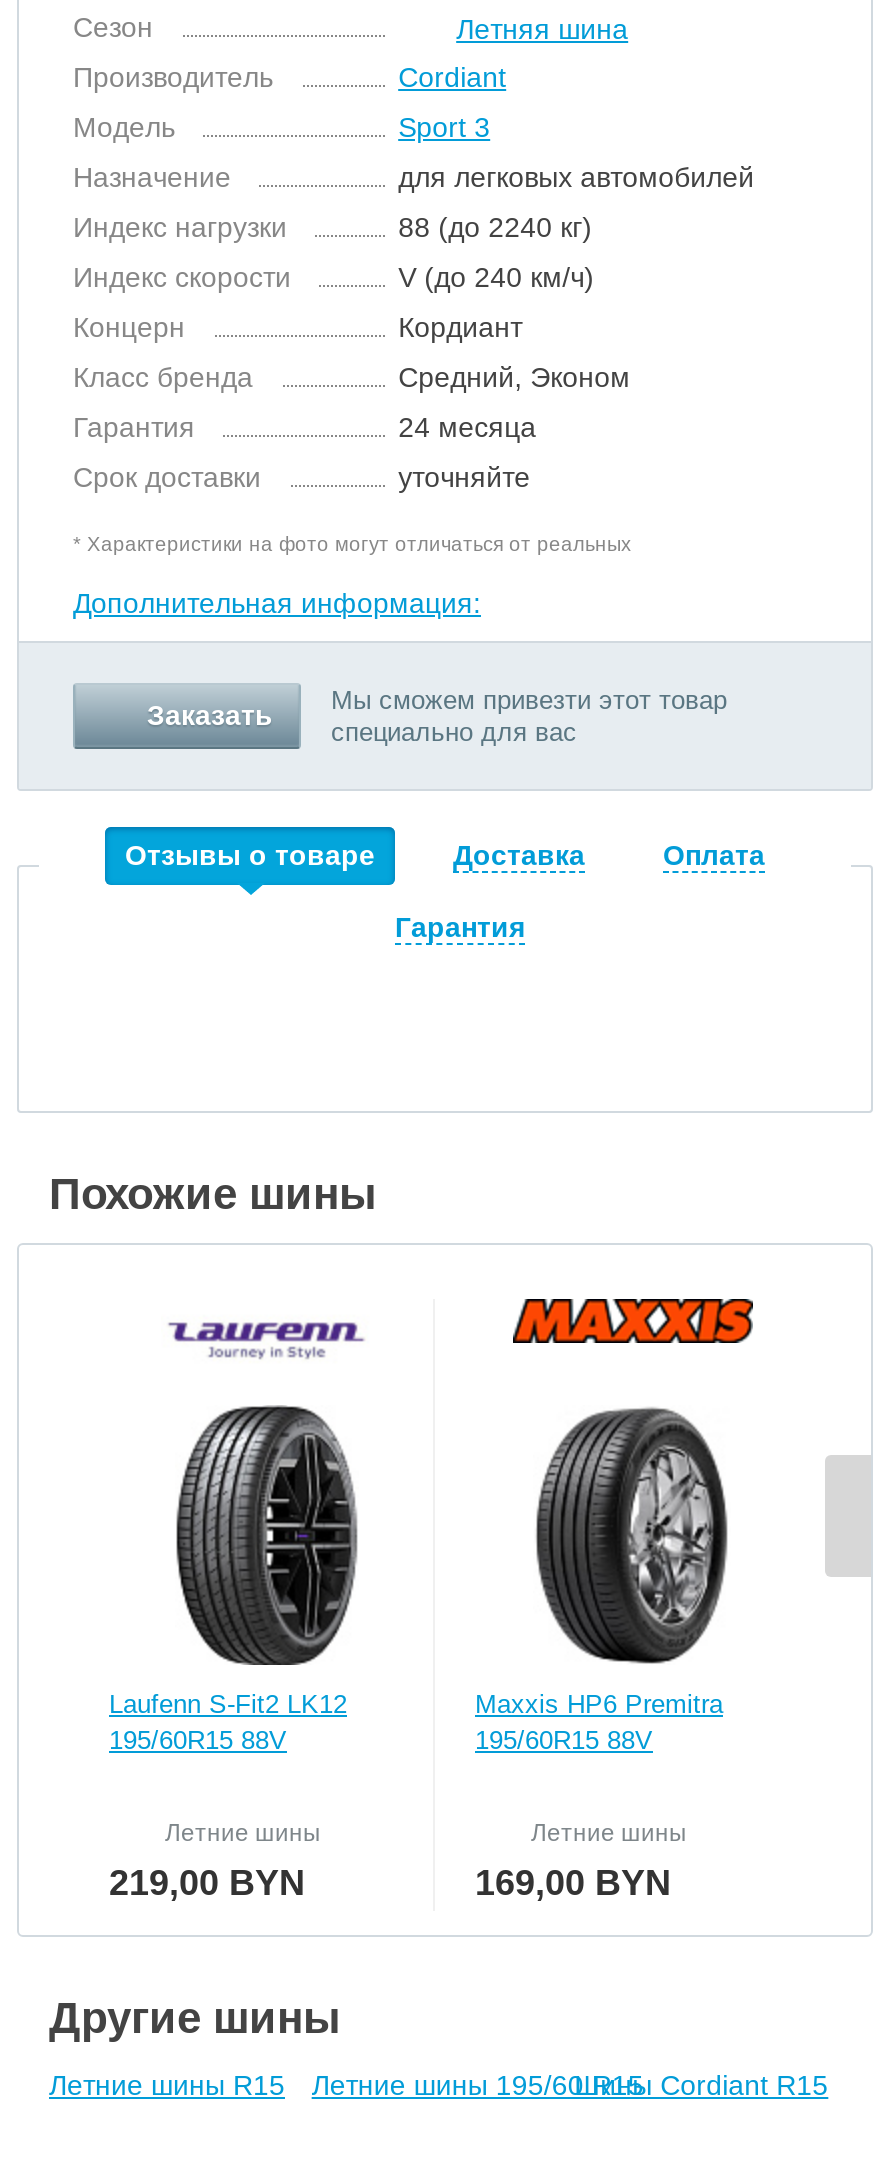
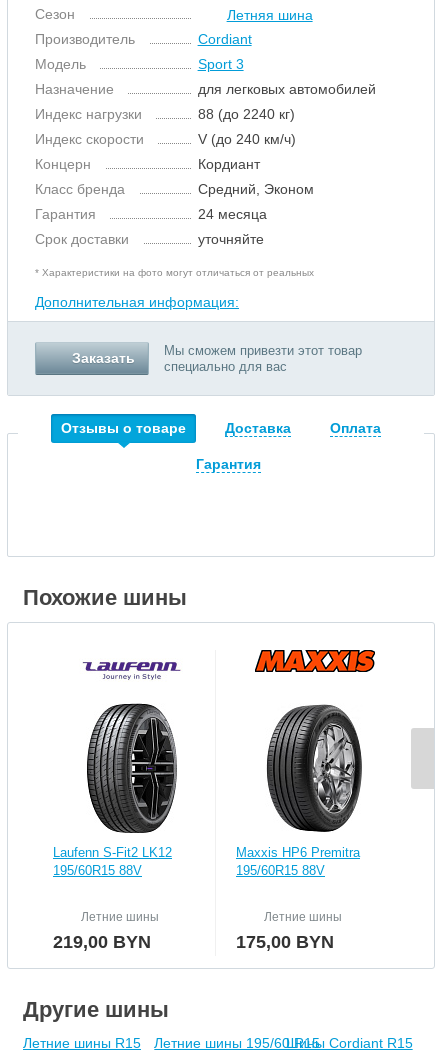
[475,1863,671,1903] 169,00 BYN -> [236,932,334,952] 175,00 BYN

